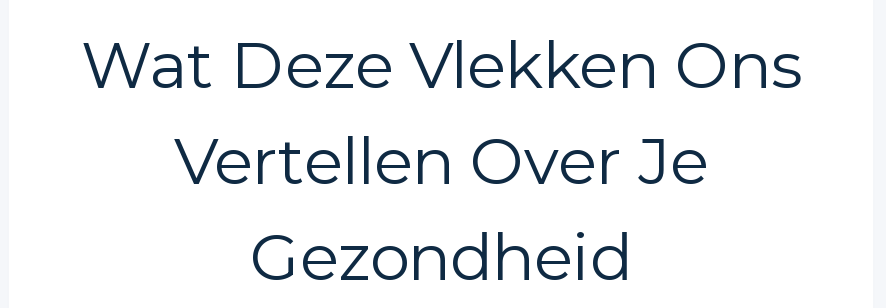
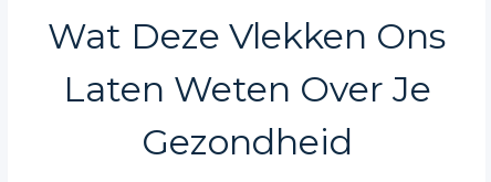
[174,121,708,199] Vertellen Over Je -> [62,67,431,110] Laten Weten Over Je

